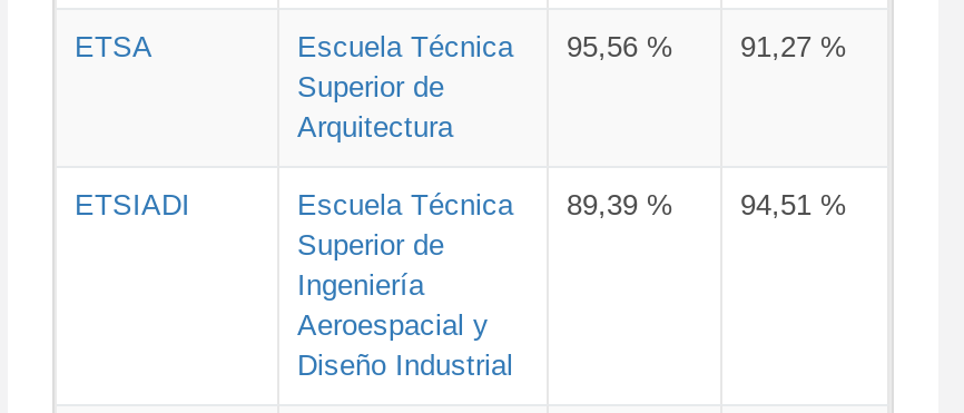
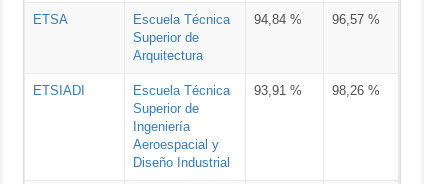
[567,29,673,62] 95,56 % -> [254,11,302,26] 94,84 %
[740,29,847,62] 91,27 % -> [332,11,380,26] 96,57 %
[567,187,673,220] 89,39 % -> [254,82,302,97] 93,91 %
[740,187,847,220] 94,51 % -> [332,82,380,97] 98,26 %

